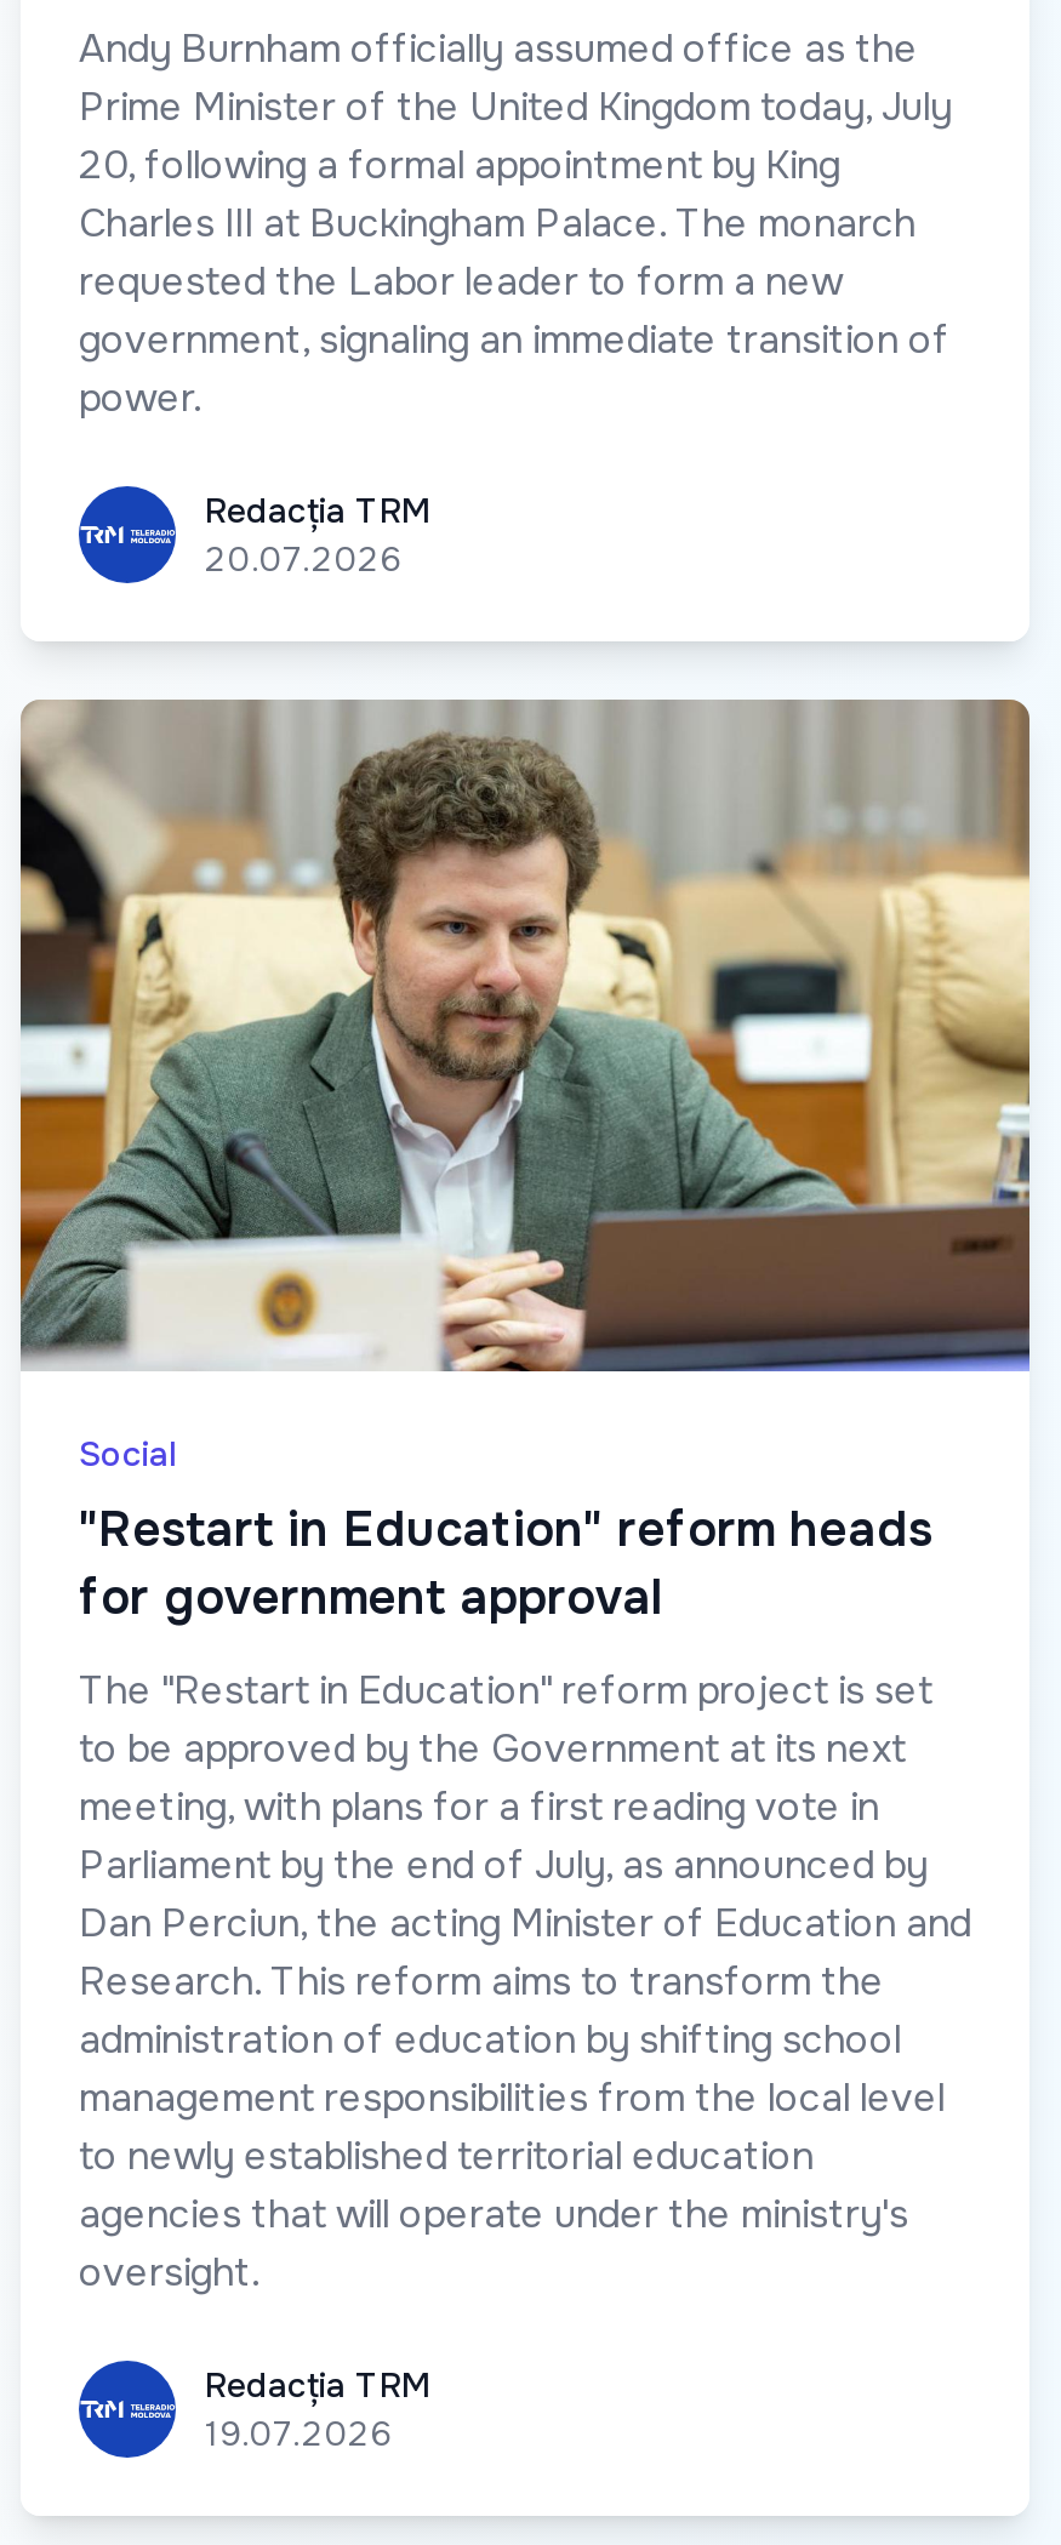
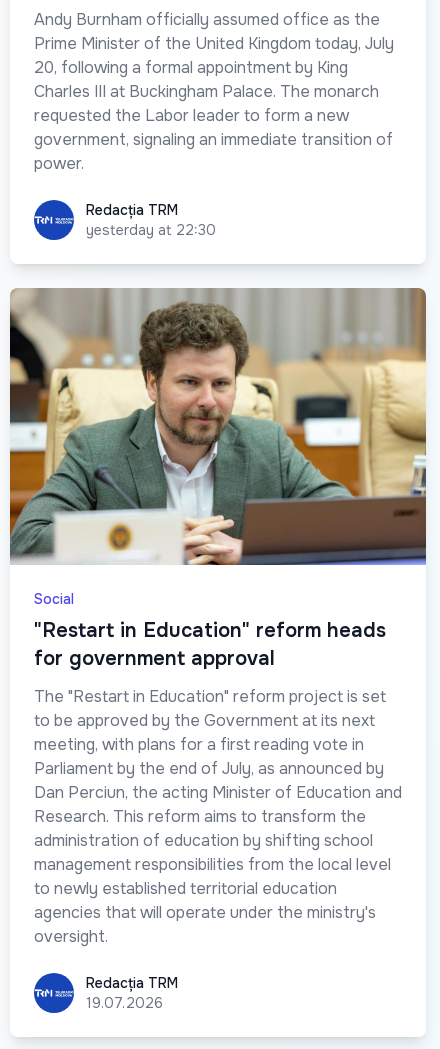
[205,537,401,581] 20.07.2026 -> [86,221,216,239] yesterday at 22:30

